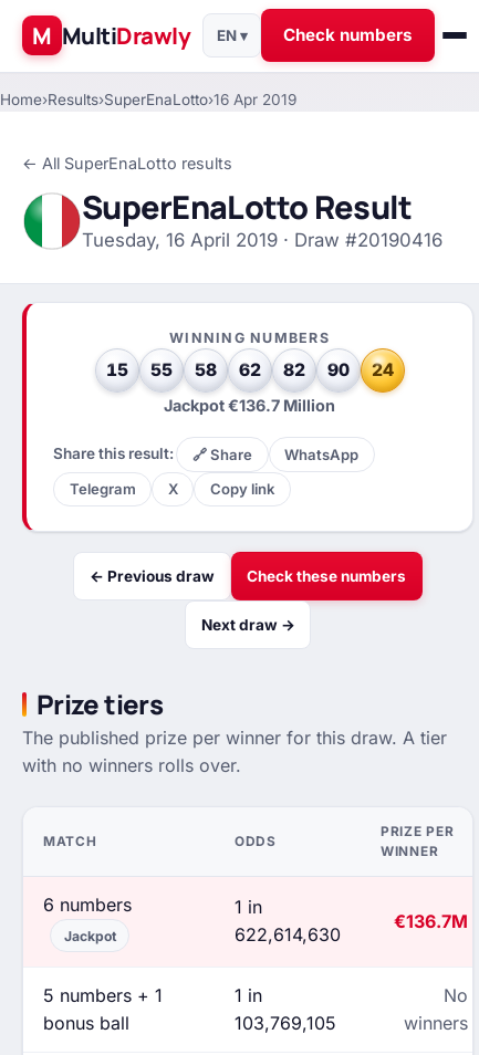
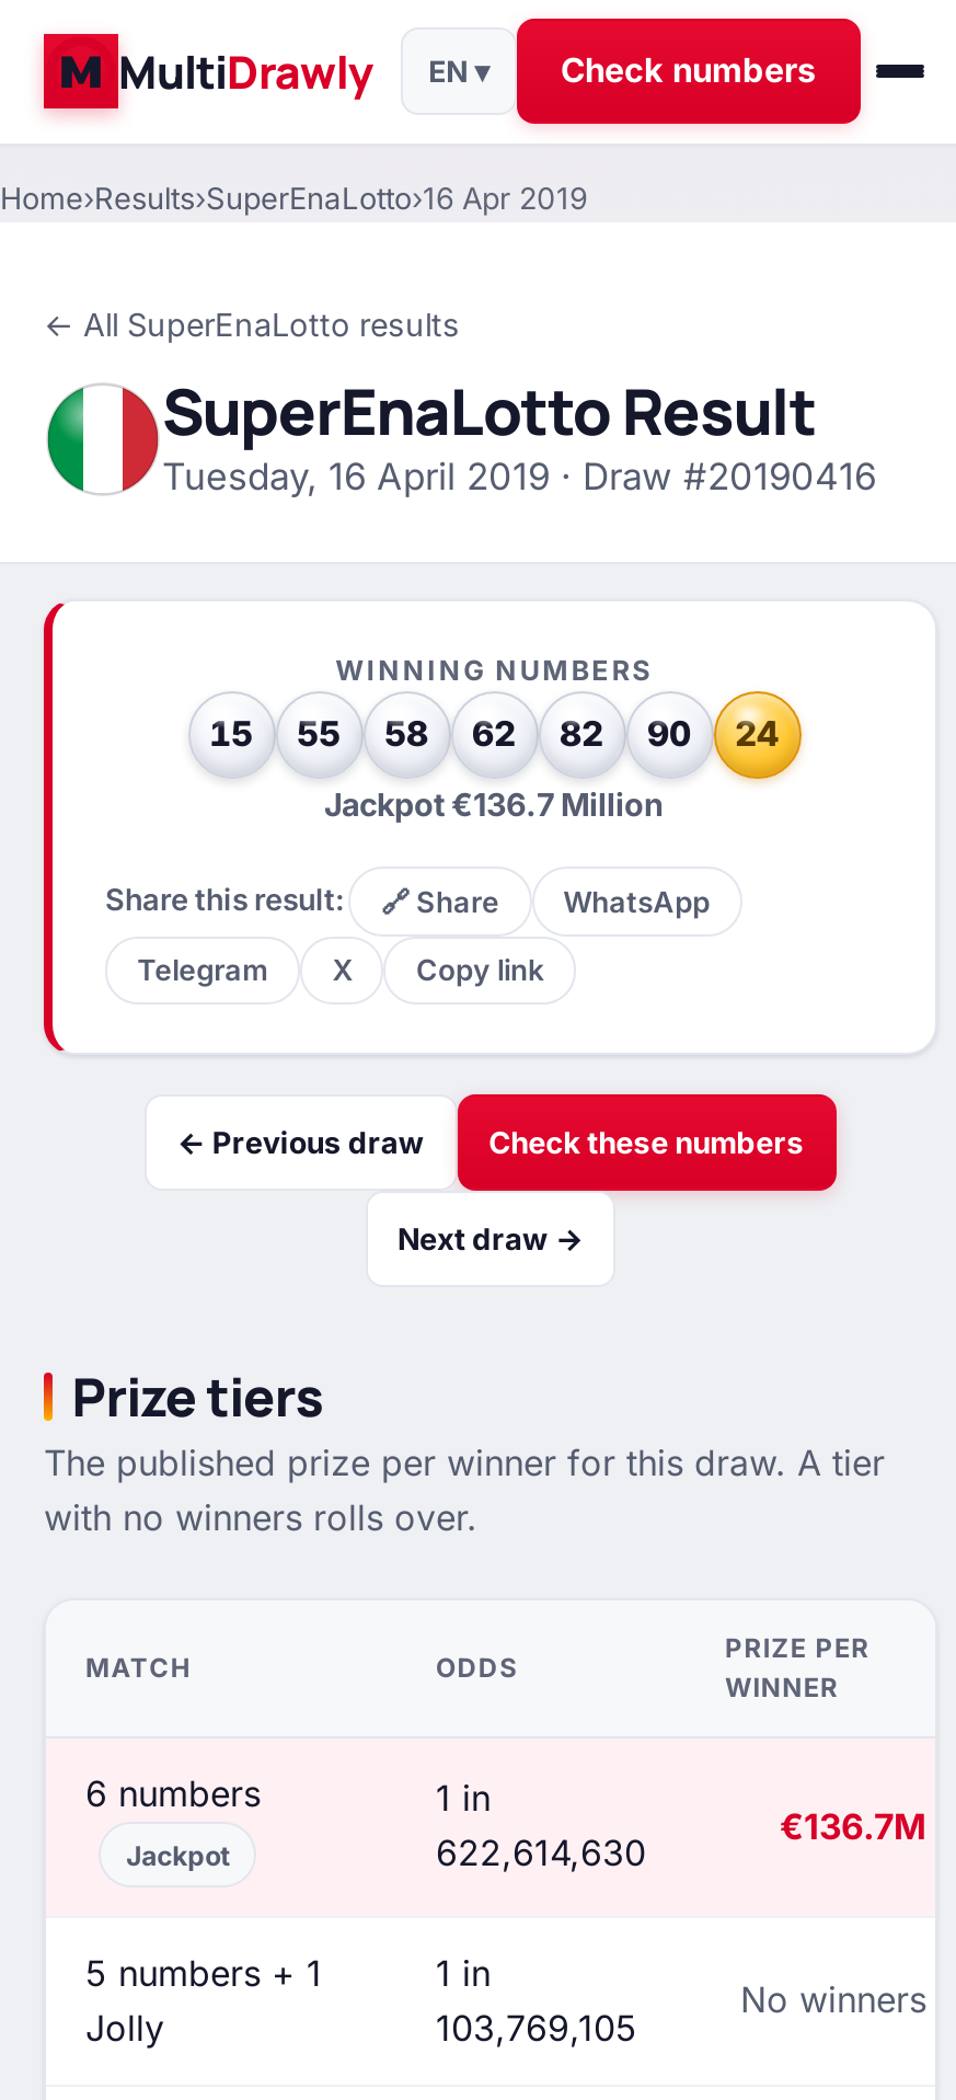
[32,20,191,51] M MultiDrawly -> [118,41,373,102] MultiDrawly
[43,1012,129,1034] bonus ball -> [85,2006,164,2050] Jolly

